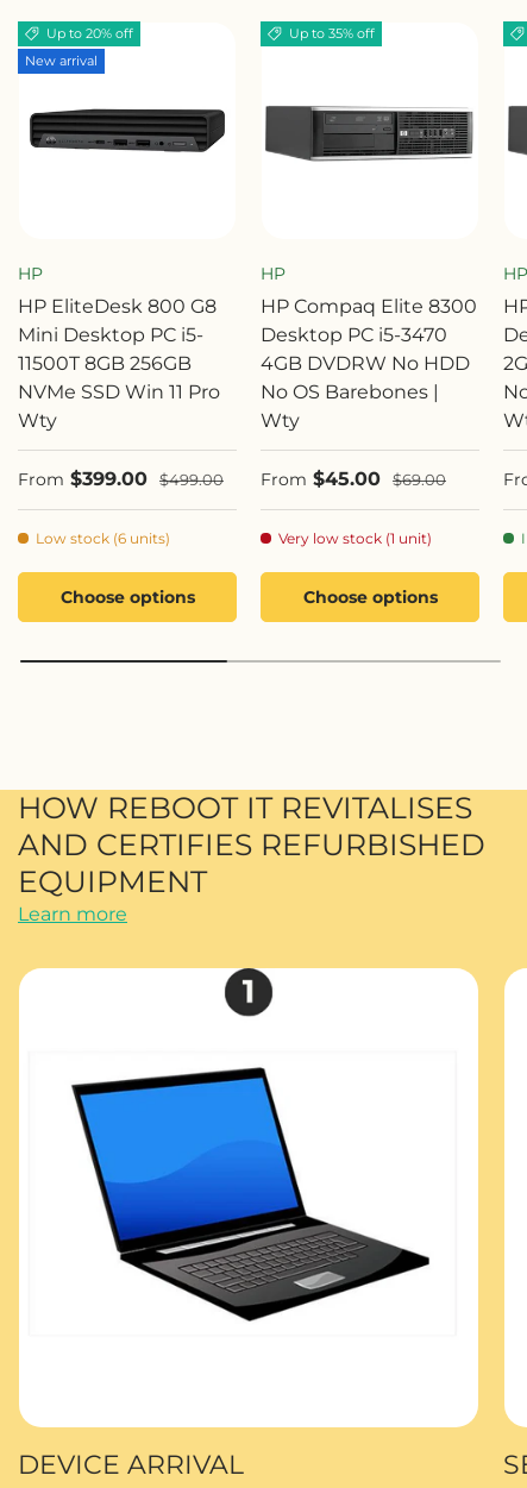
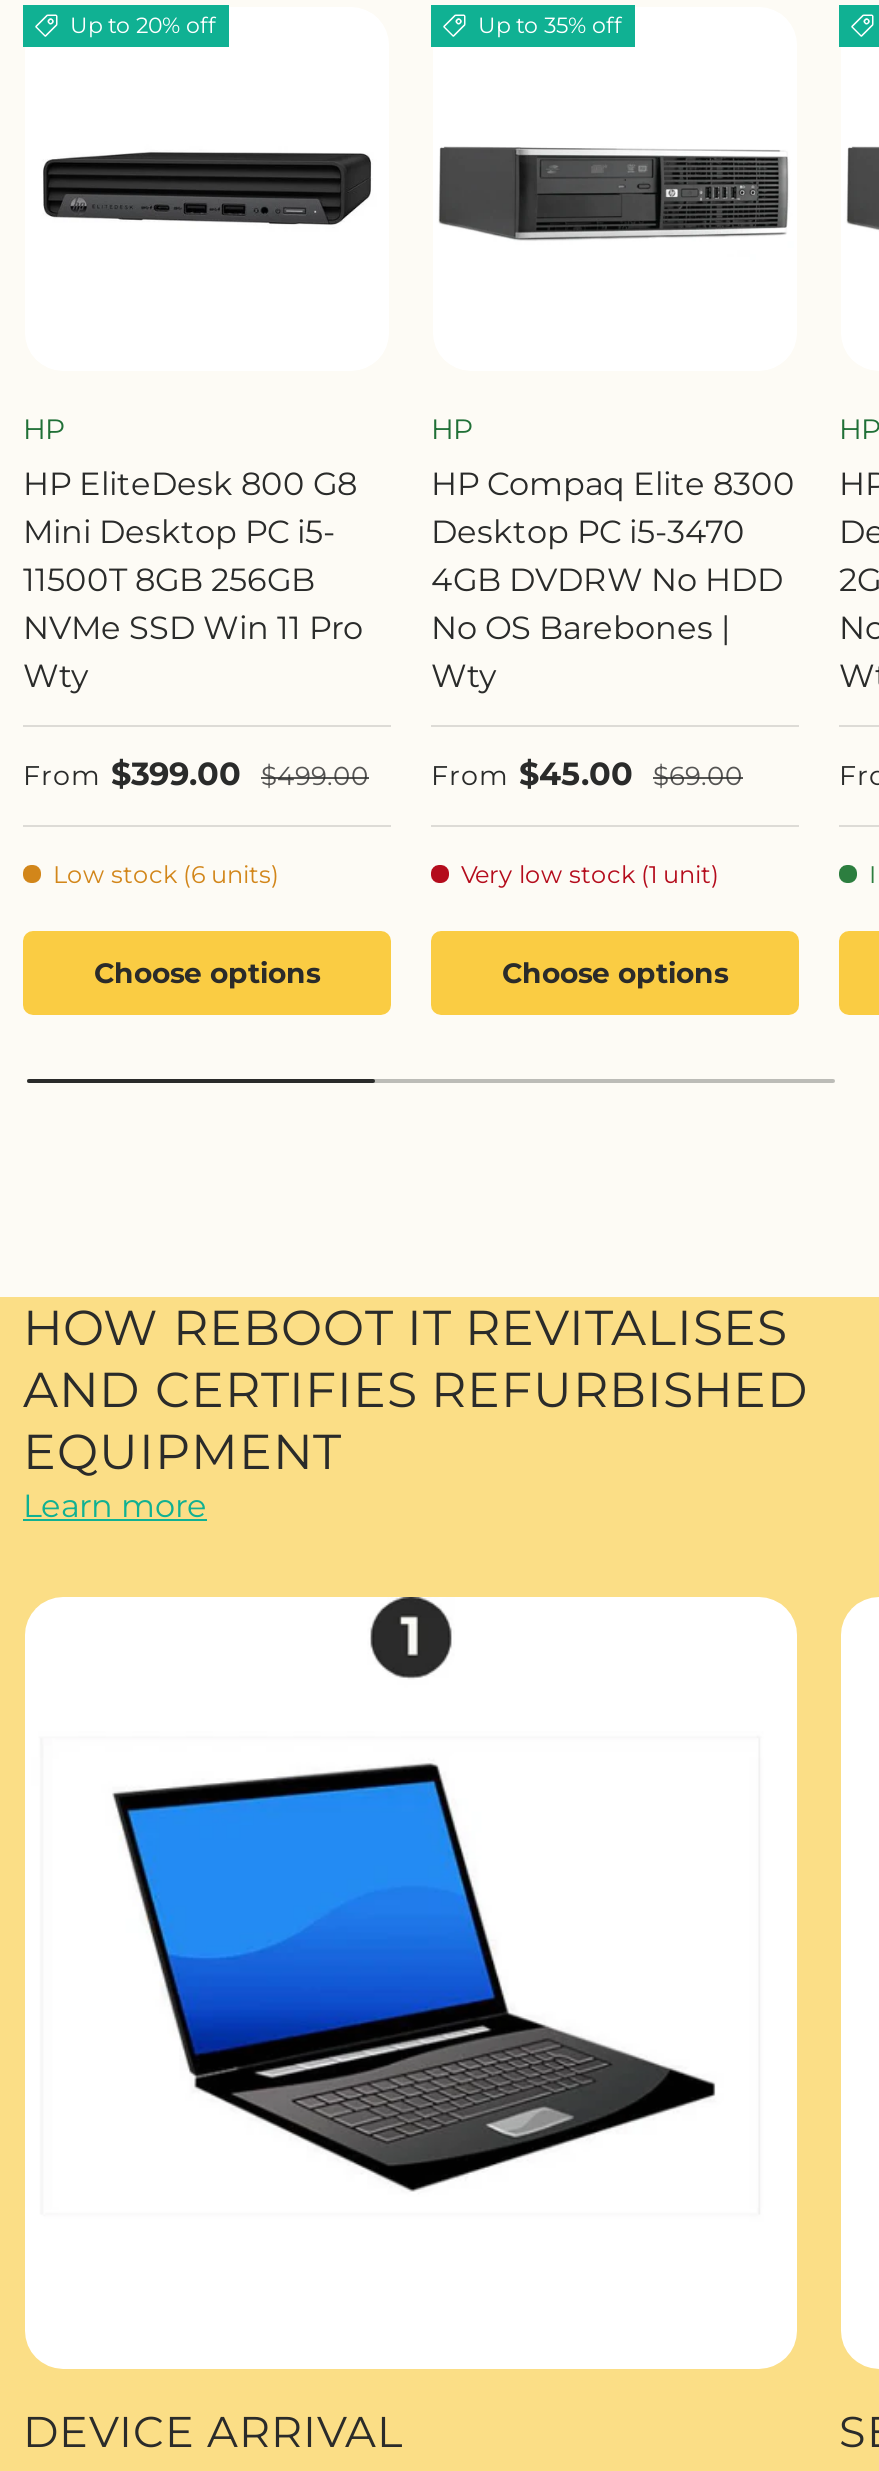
[25,53,98,69] New arrival -> none

